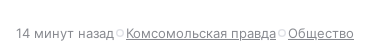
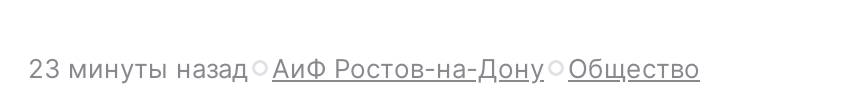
[16,25,276,41] 14 минут назад | Комсомольская правда -> [28,52,544,84] 23 минуты назад | АиФ Ростов-на-Дону

